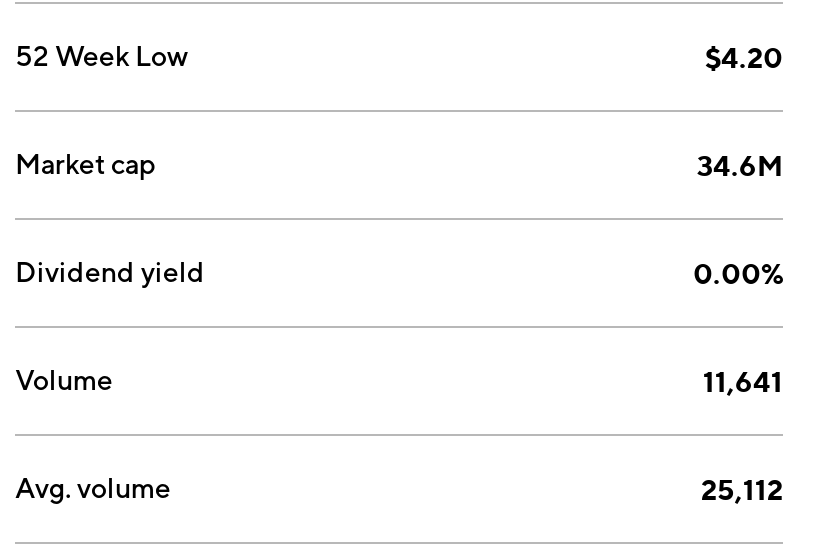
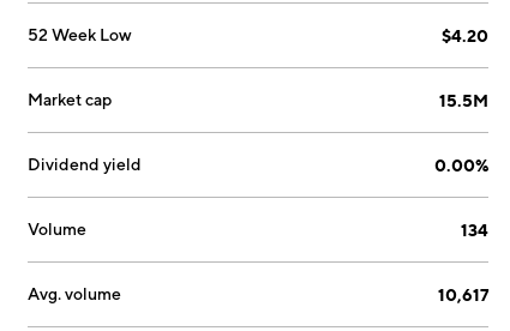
[697,148,783,182] 34.6M -> [439,90,488,110] 15.5M
[703,364,783,398] 11,641 -> [461,219,488,240] 134
[701,472,783,506] 25,112 -> [438,284,488,305] 10,617

